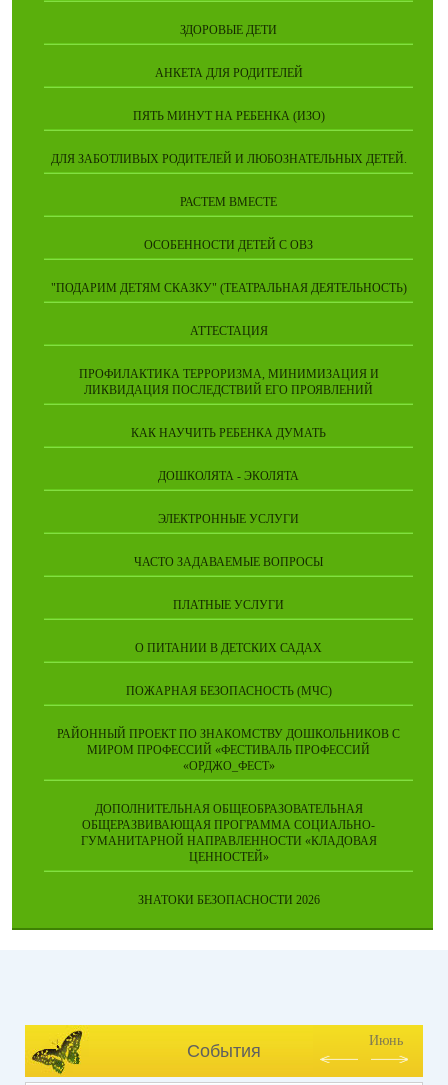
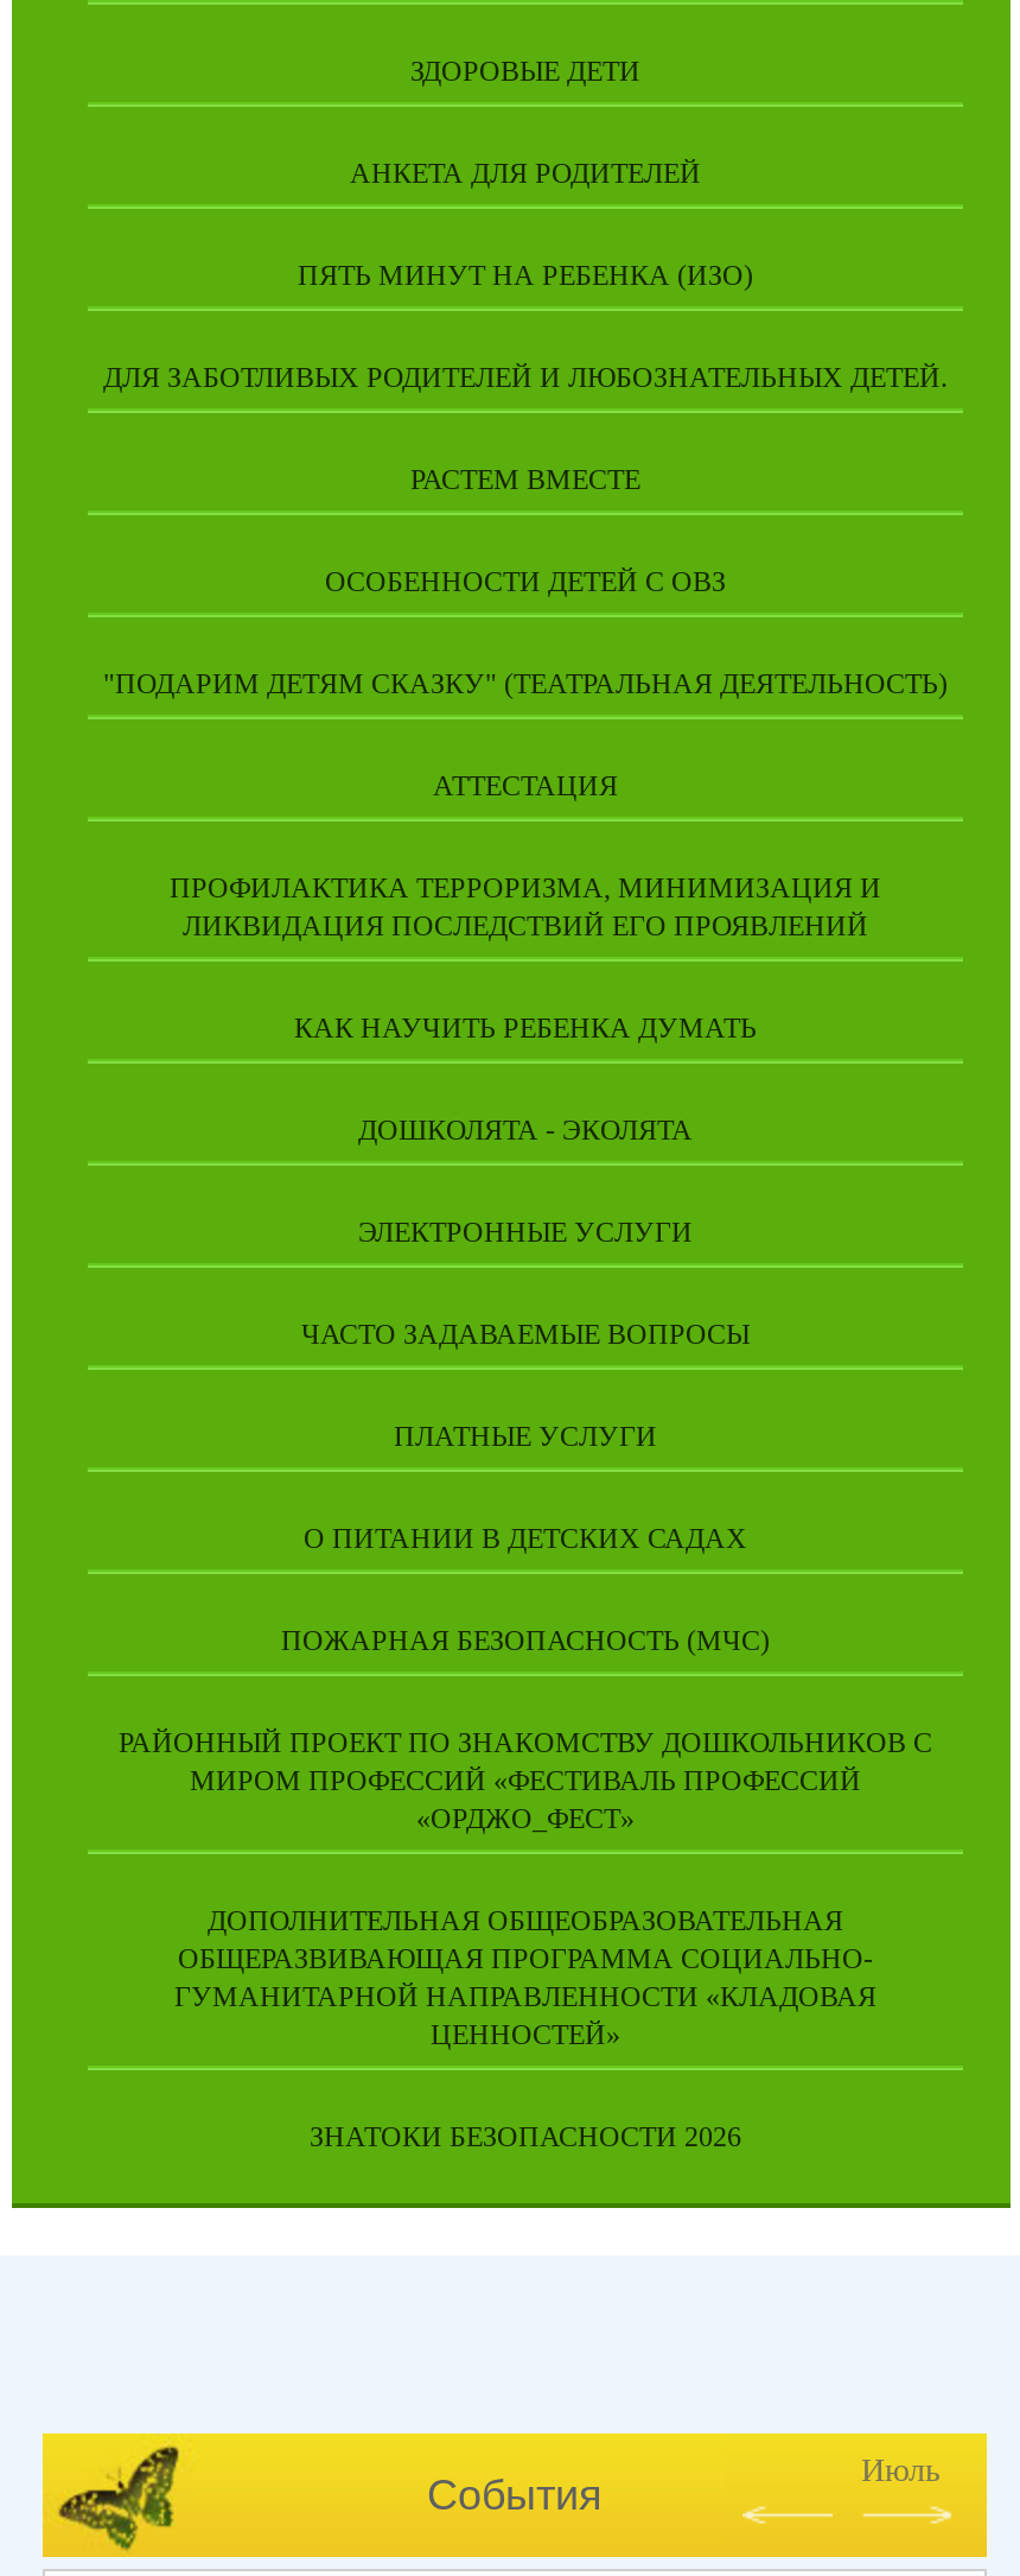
[369,1033,403,1048] Июнь -> [861,2453,939,2488] Июль

